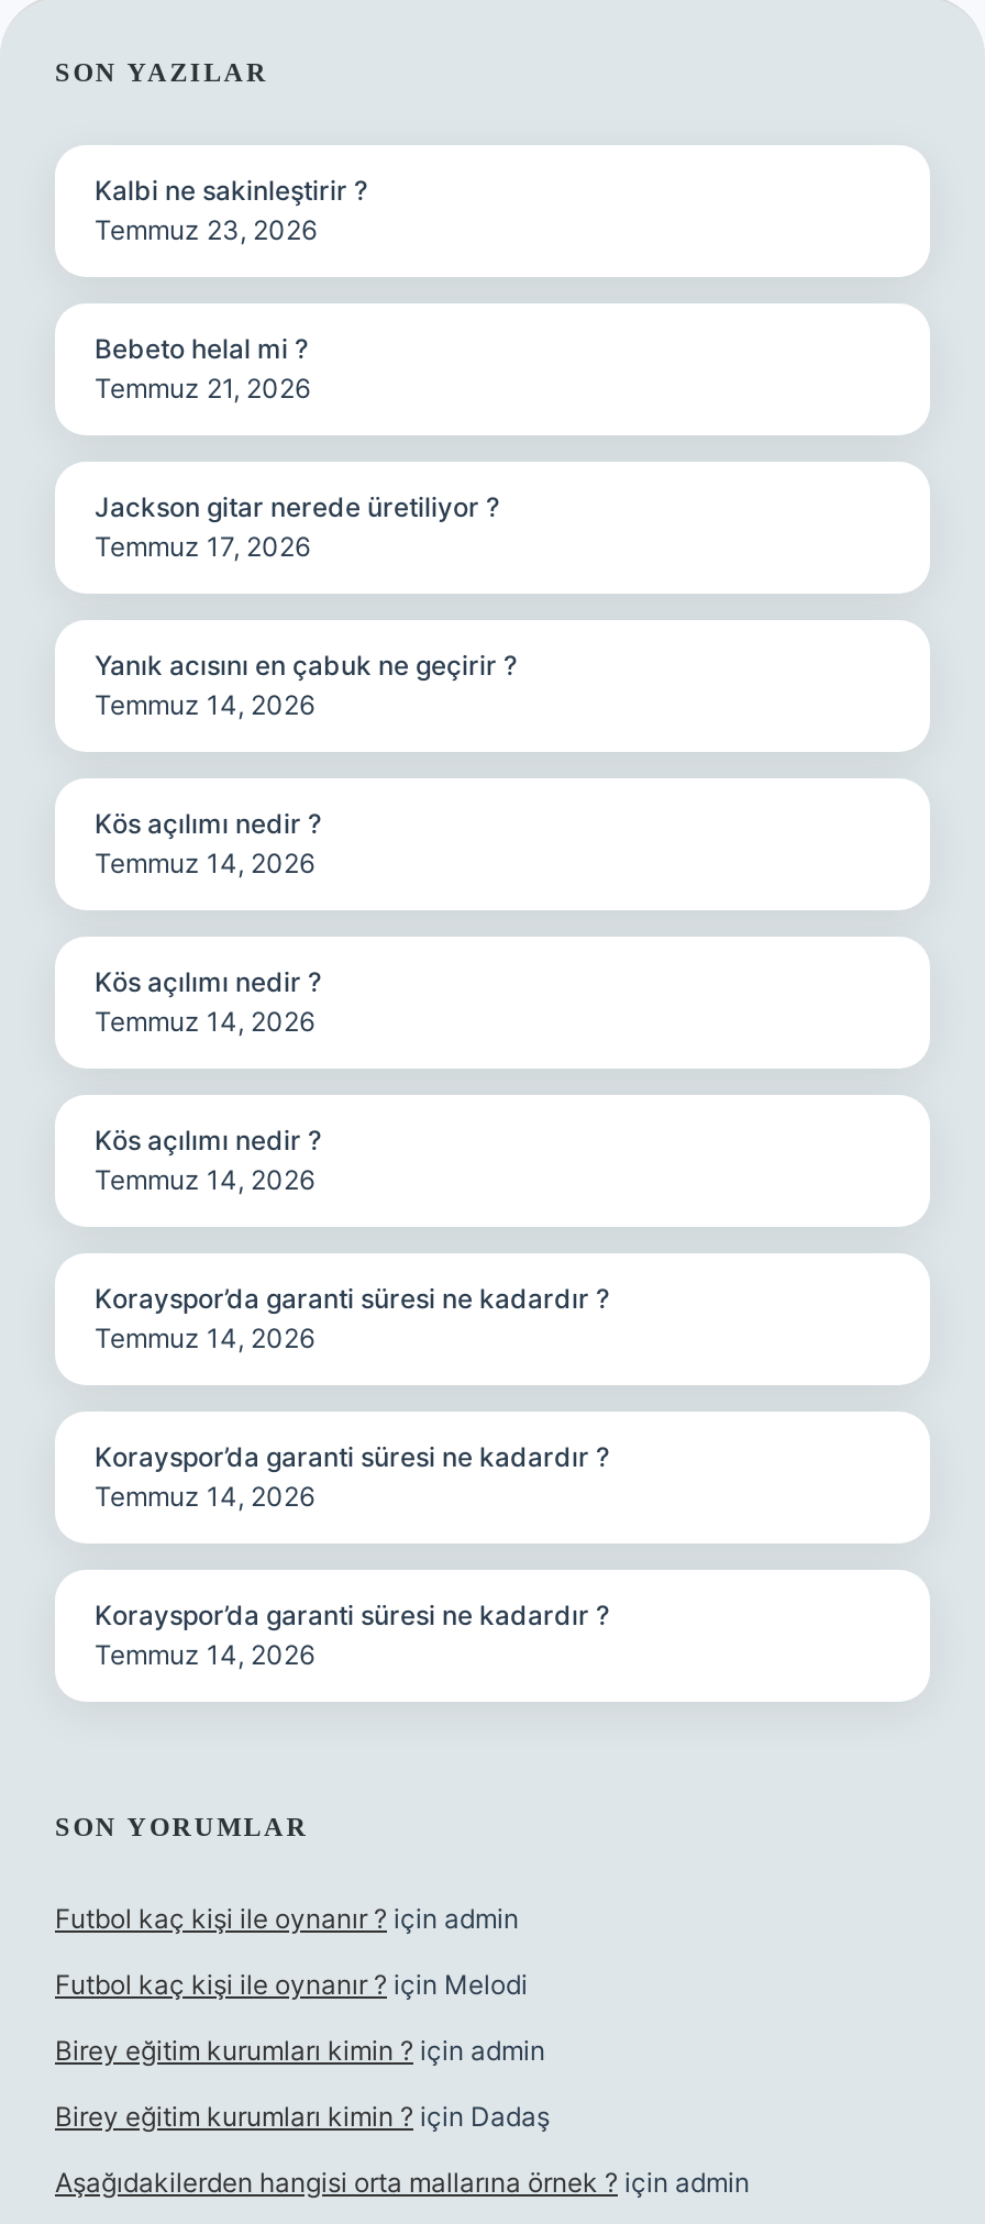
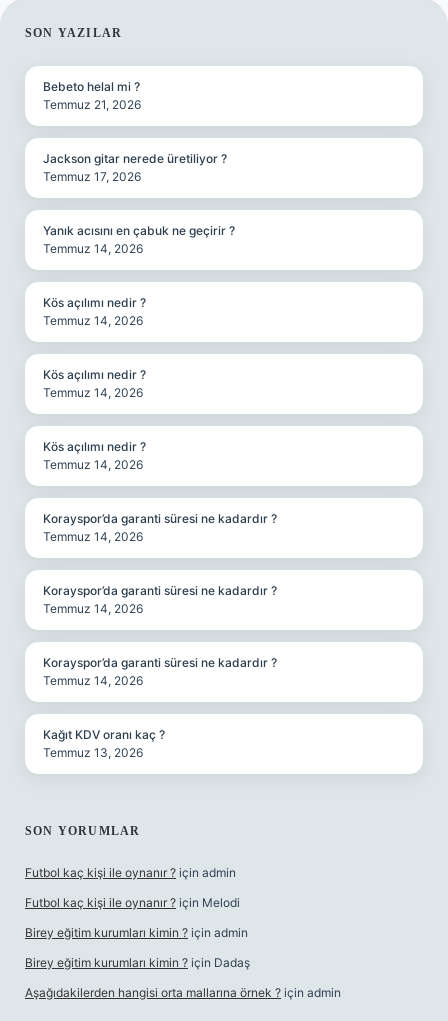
[95,174,367,246] Kalbi ne sakinleştirir ? | Temmuz 23, 2026 -> none
moved [95,332,609,1671] -> [43,79,277,688]: Bebeto helal mi ? | Temmuz 21, 2026 | Jackson gitar nerede üretiliyor ? | ... | Korayspor’da garanti süresi ne kadardır ? | Temmuz 14, 2026
none -> [43,727,165,760] Kağıt KDV oranı kaç ? | Temmuz 13, 2026

